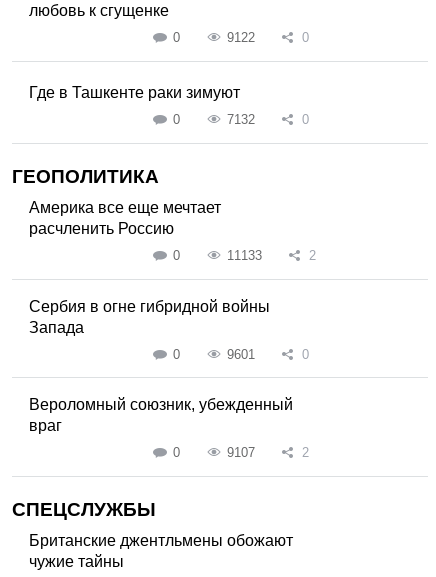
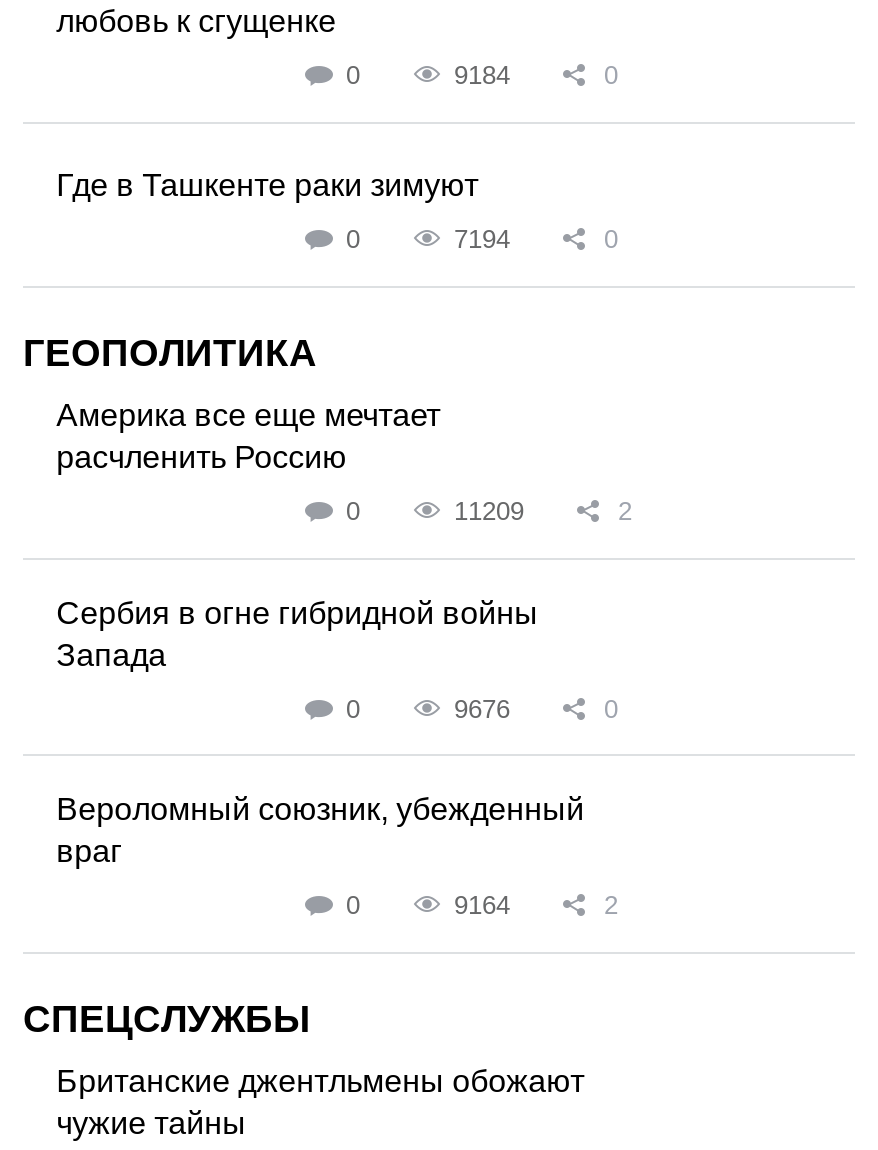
[227,30,255,45] 9122 -> [454,61,510,91] 9184
[227,112,255,127] 7132 -> [454,224,510,254] 7194
[227,248,262,263] 11133 -> [454,496,524,526] 11209
[227,347,255,362] 9601 -> [454,693,510,723] 9676
[227,445,255,460] 9107 -> [454,891,510,921] 9164

